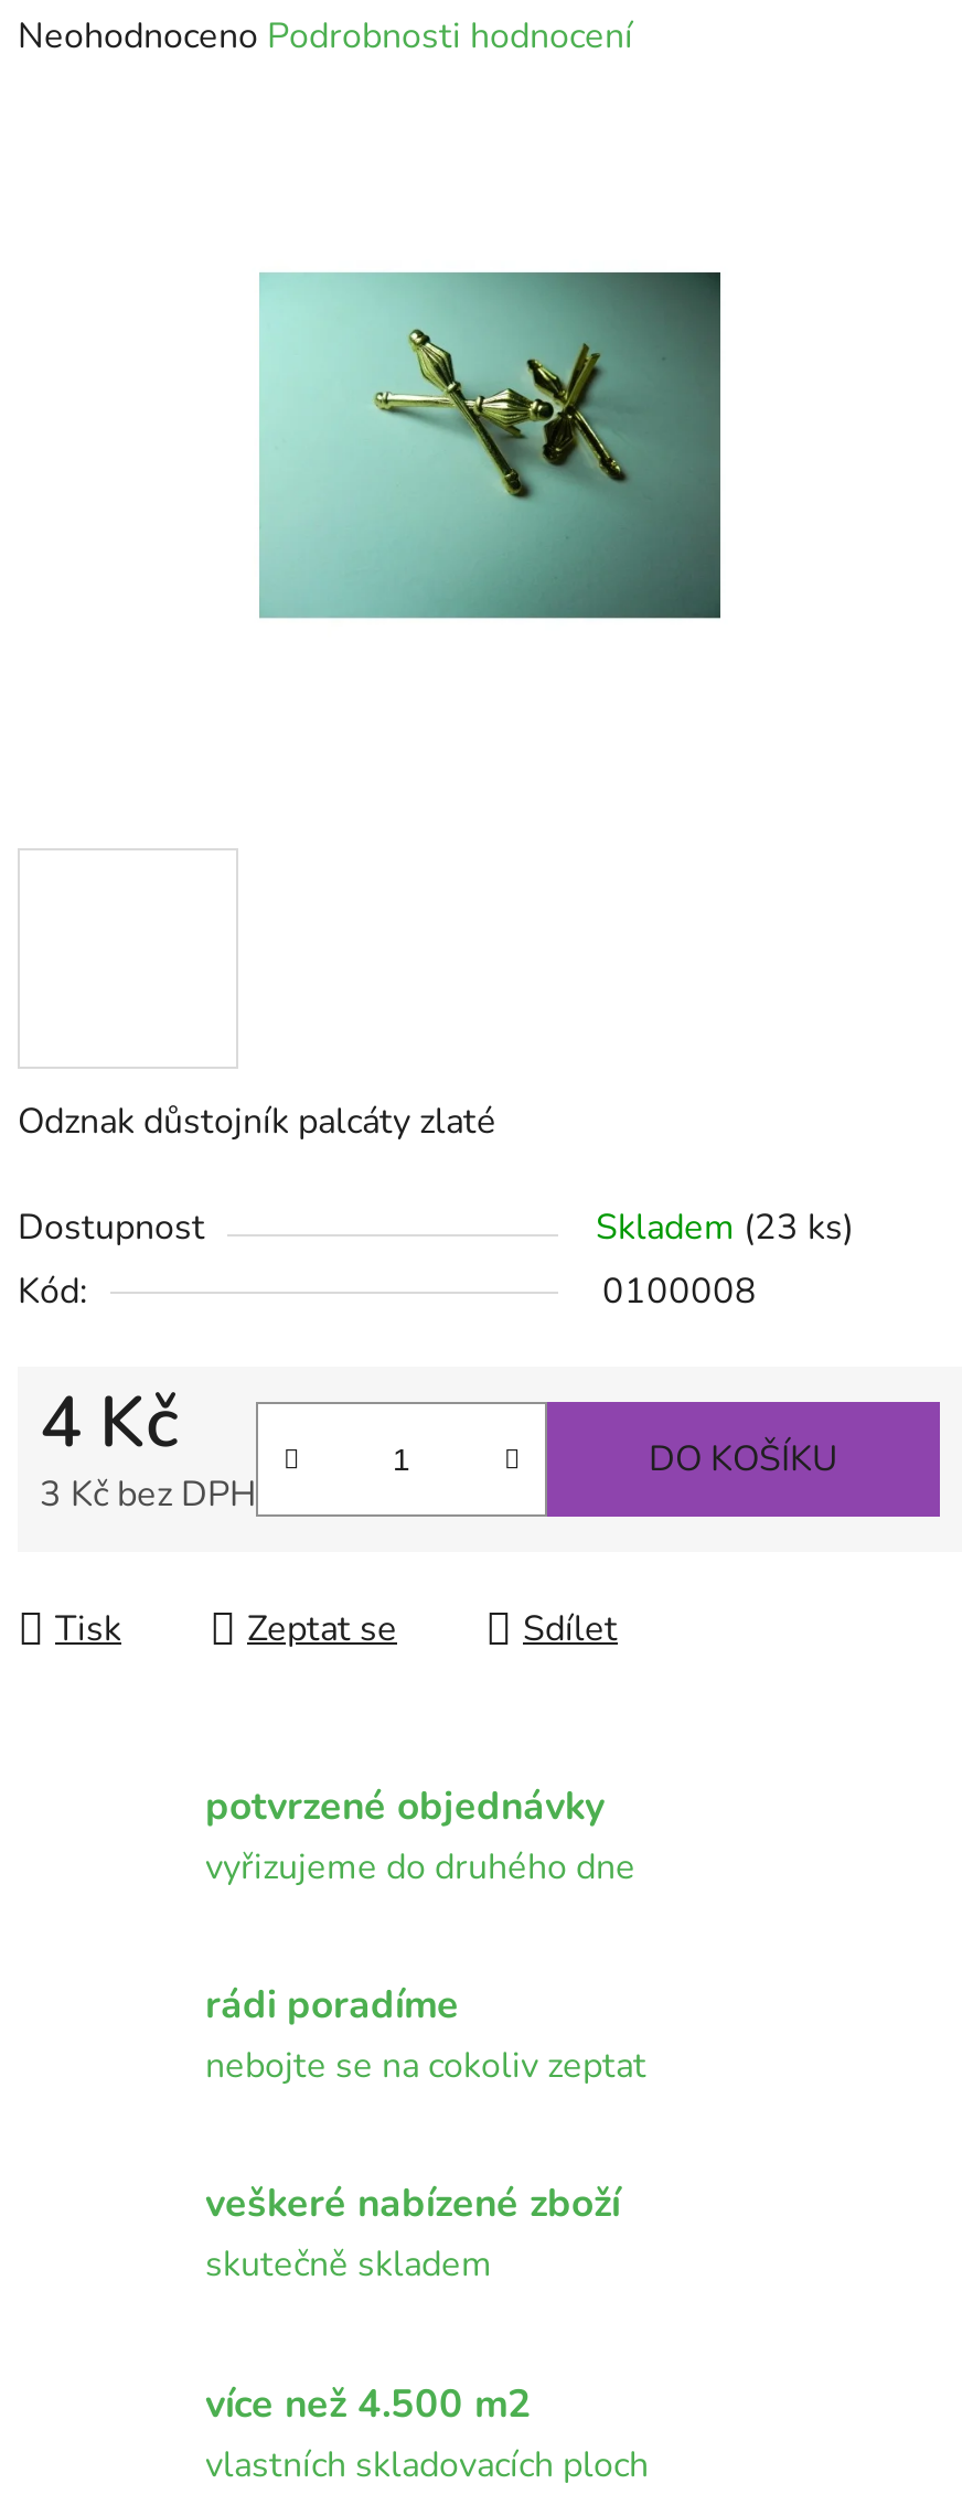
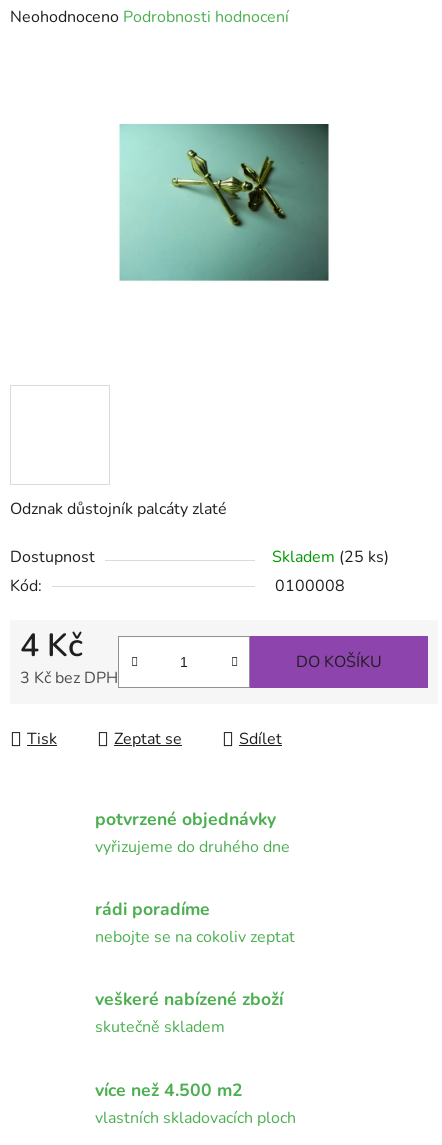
[596,1204,854,1252] Skladem (23 ks) -> [272,546,389,568] Skladem (25 ks)

